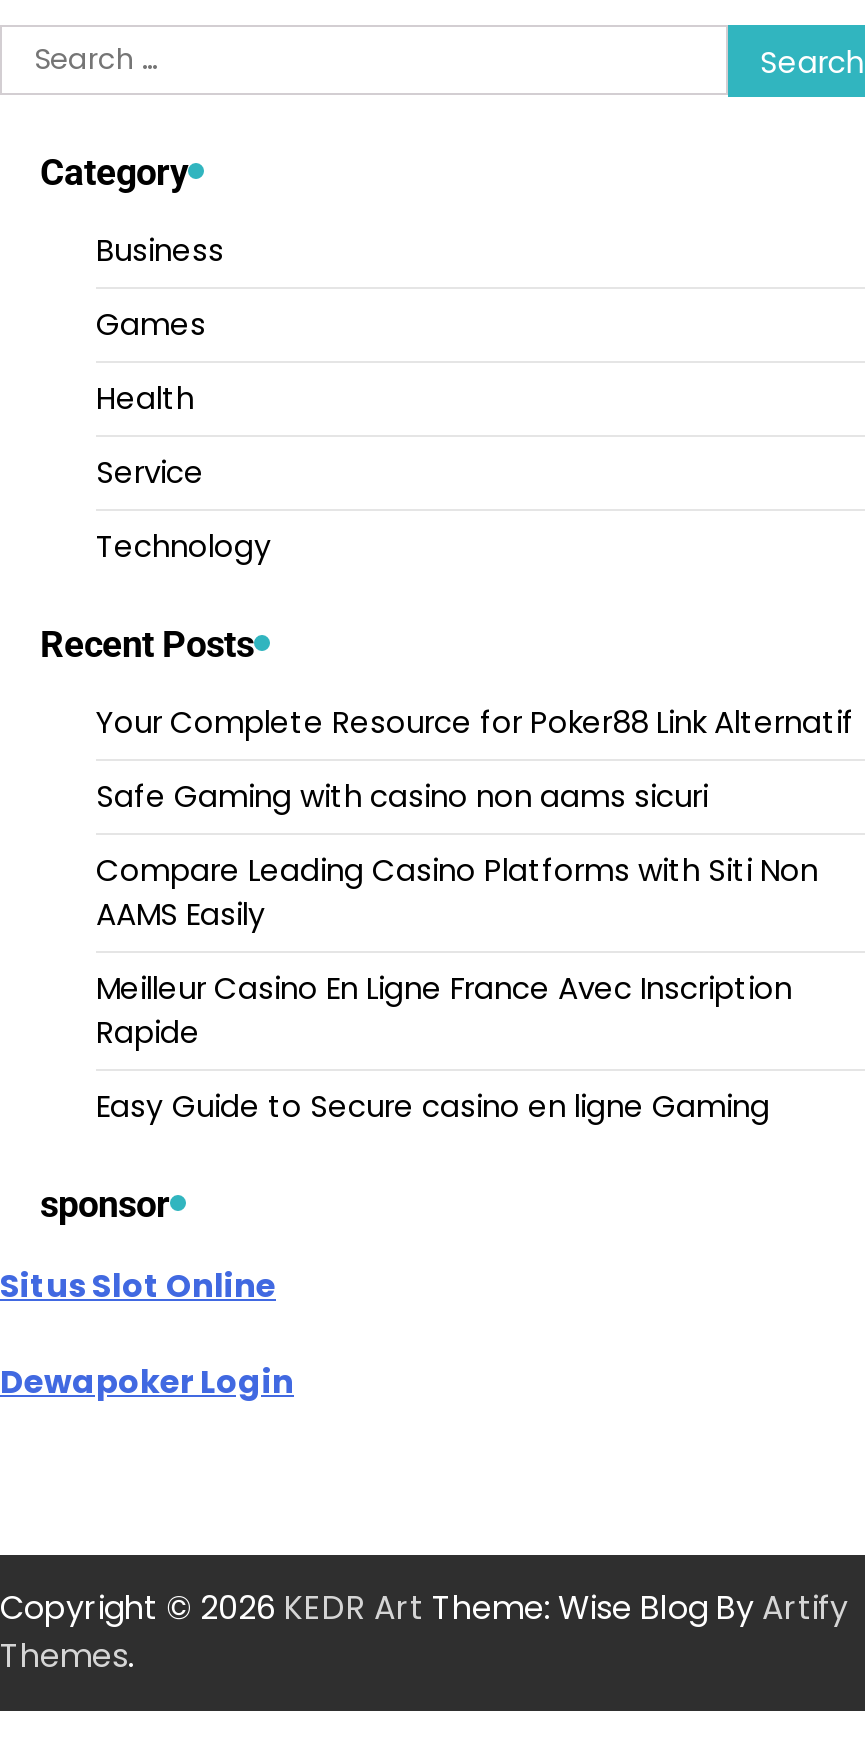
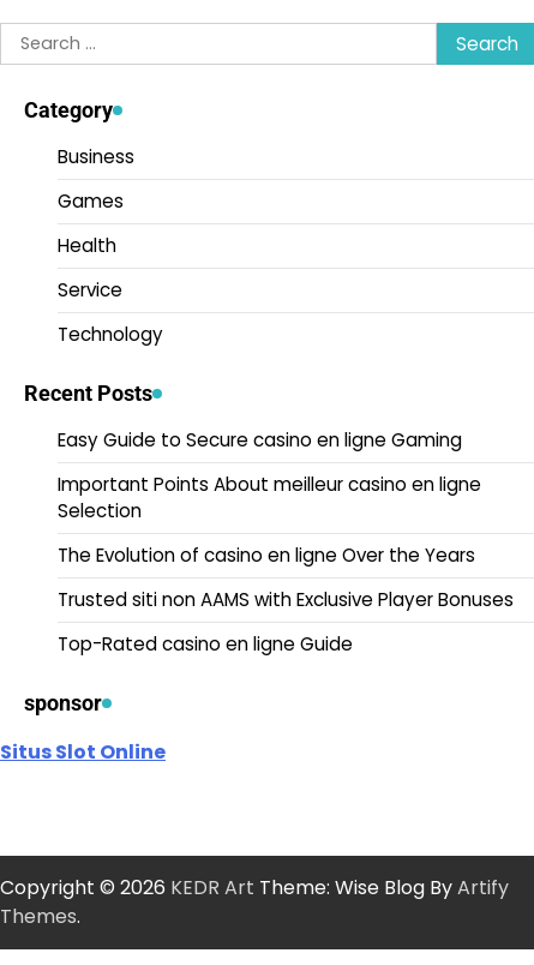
[96,700,854,1052] Your Complete Resource for Poker88 Link Alternatif | Safe Gaming with casino non aams sicuri | Compare Leading Casino Platforms with Siti Non | AAMS Easily | Meilleur Casino En Ligne France Avec Inscription | Rapide -> none
moved [96,1084,770,1126] -> [58,428,462,453]: Easy Guide to Secure casino en ligne Gaming
none -> [58,472,514,657] Important Points About meilleur casino en ligne | Selection | The Evolution of casino en ligne Over the Years | Trusted siti non AAMS with Exclusive Player Bonuses | Top-Rated casino en ligne Guide
[0,1358,294,1404] Dewapoker Login -> none

